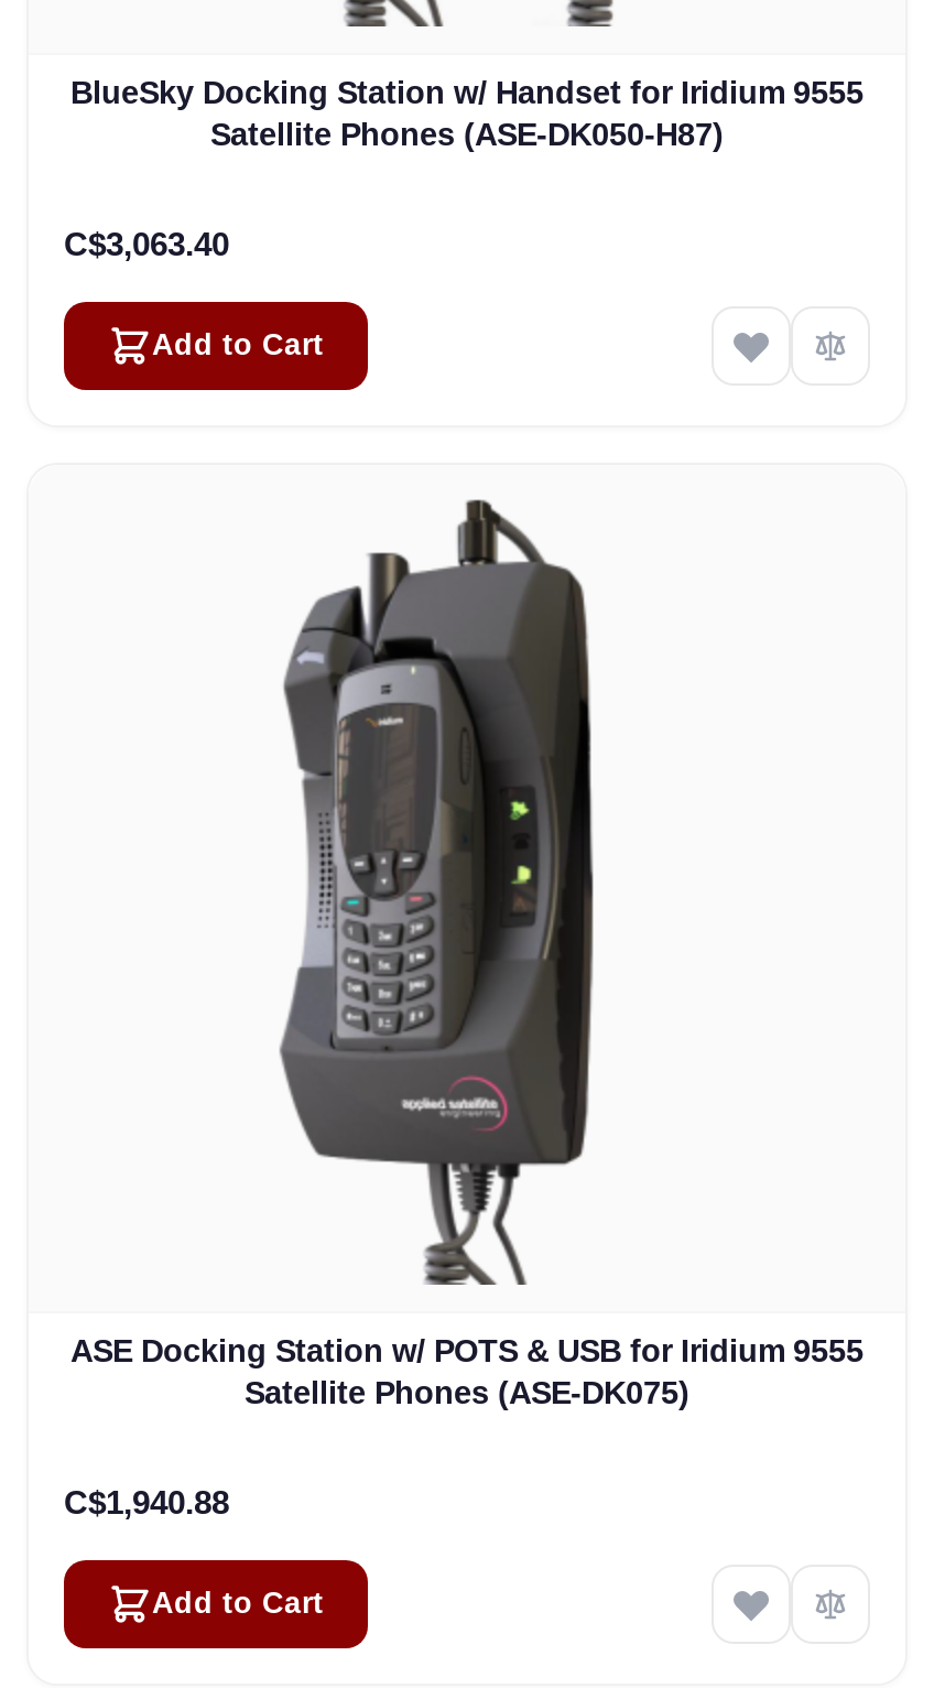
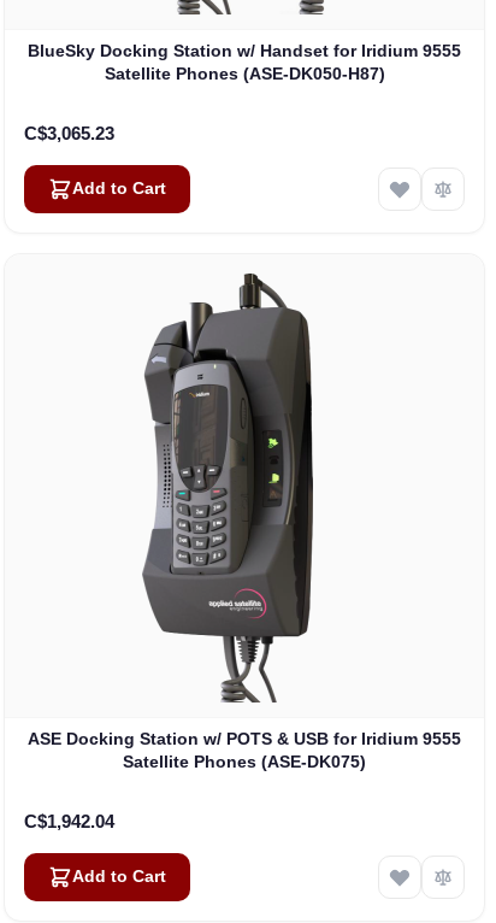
[64,224,229,261] C$3,063.40 -> [24,122,114,143] C$3,065.23
[64,1482,229,1520] C$1,940.88 -> [24,810,114,831] C$1,942.04

